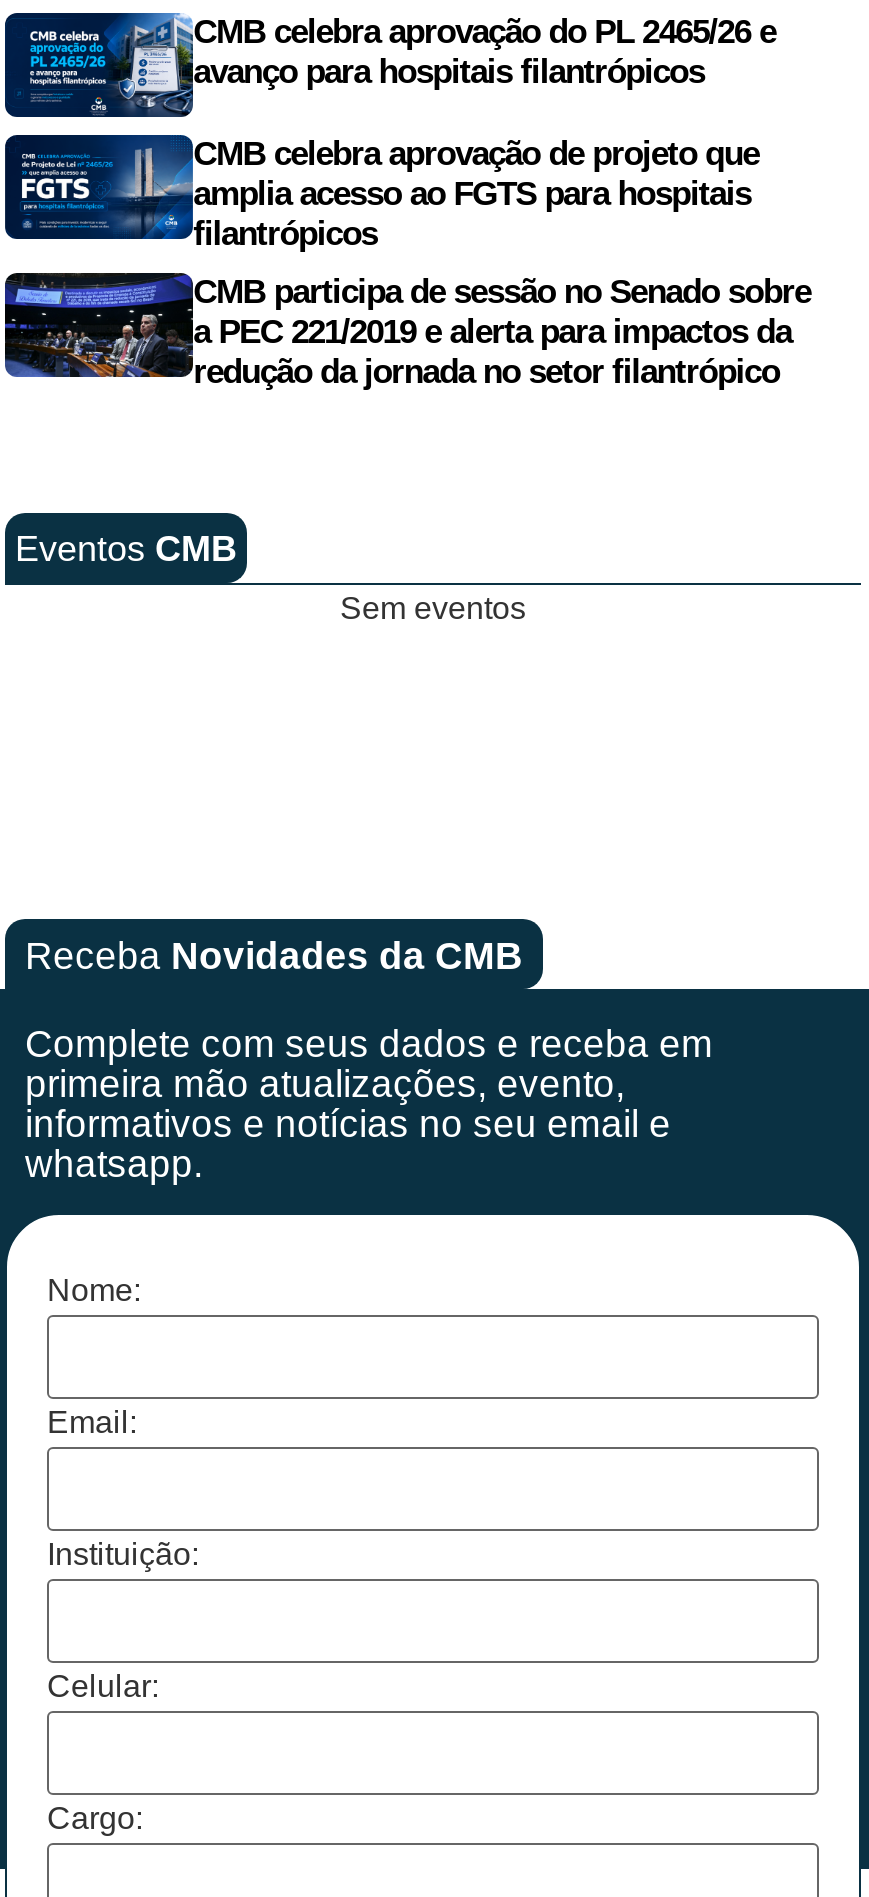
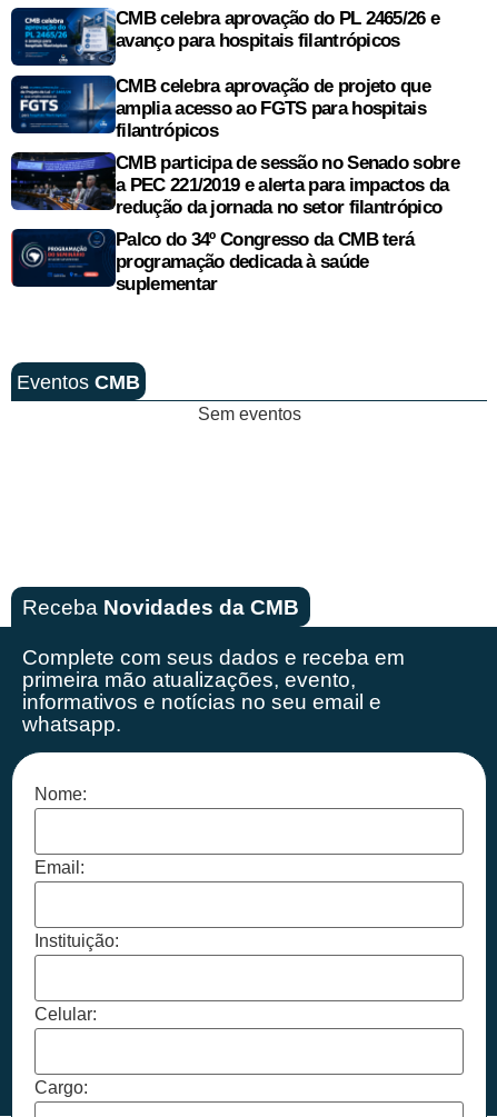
none -> [10,229,414,295] [image] | Palco do 34º Congresso da CMB terá | programação dedicada à saúde | suplementar

